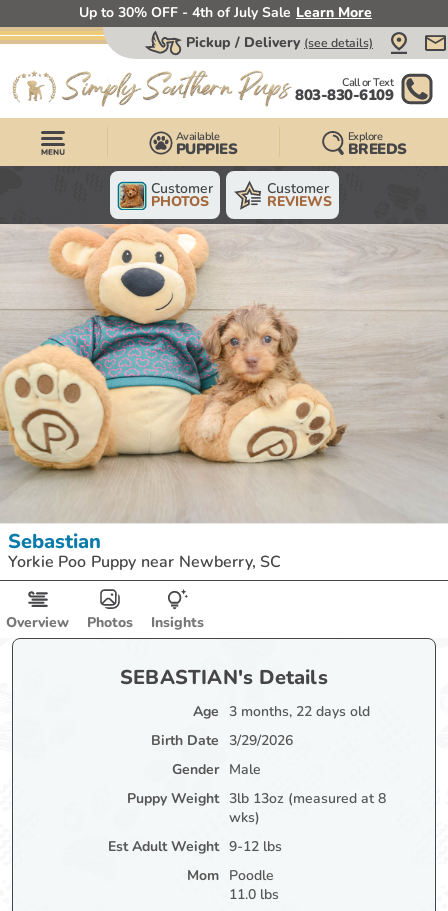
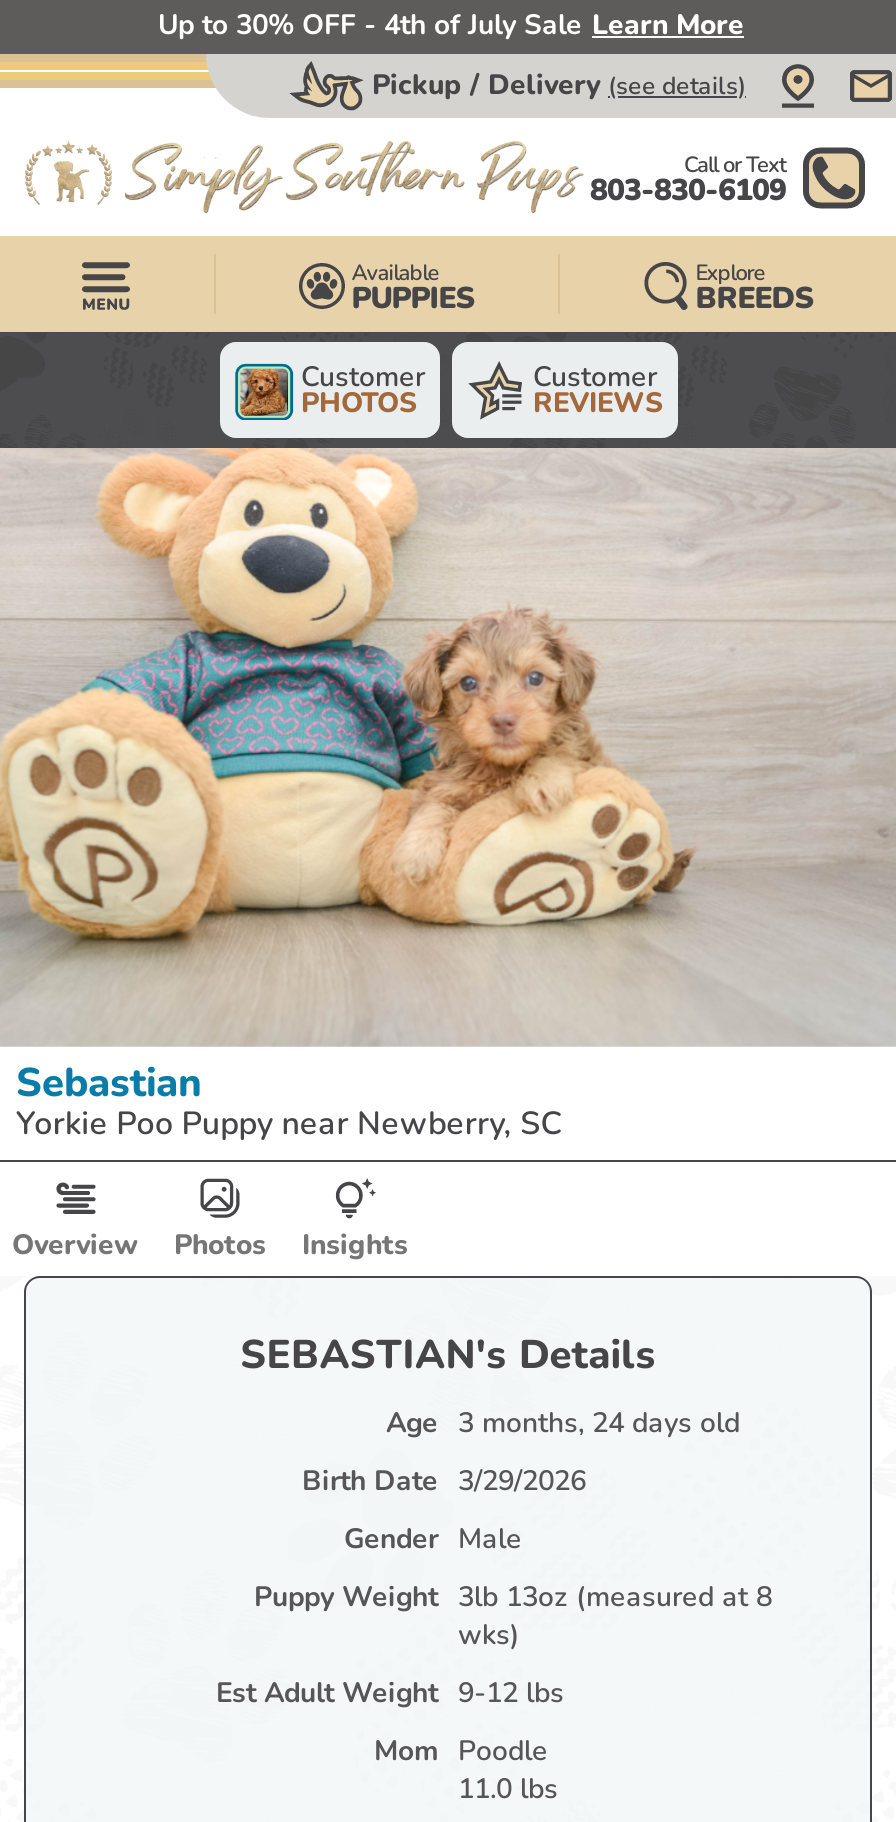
[193,702,370,721] Age 3 months, 22 days old -> [386,1404,740,1442] Age 3 months, 24 days old

